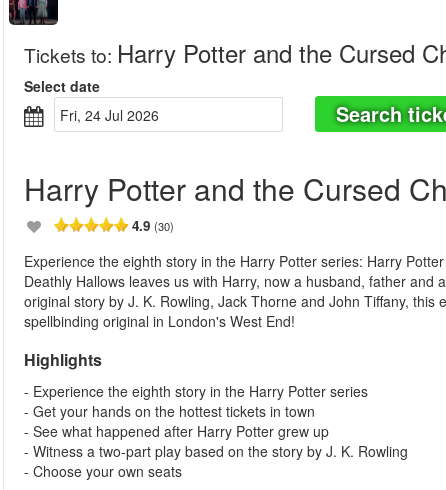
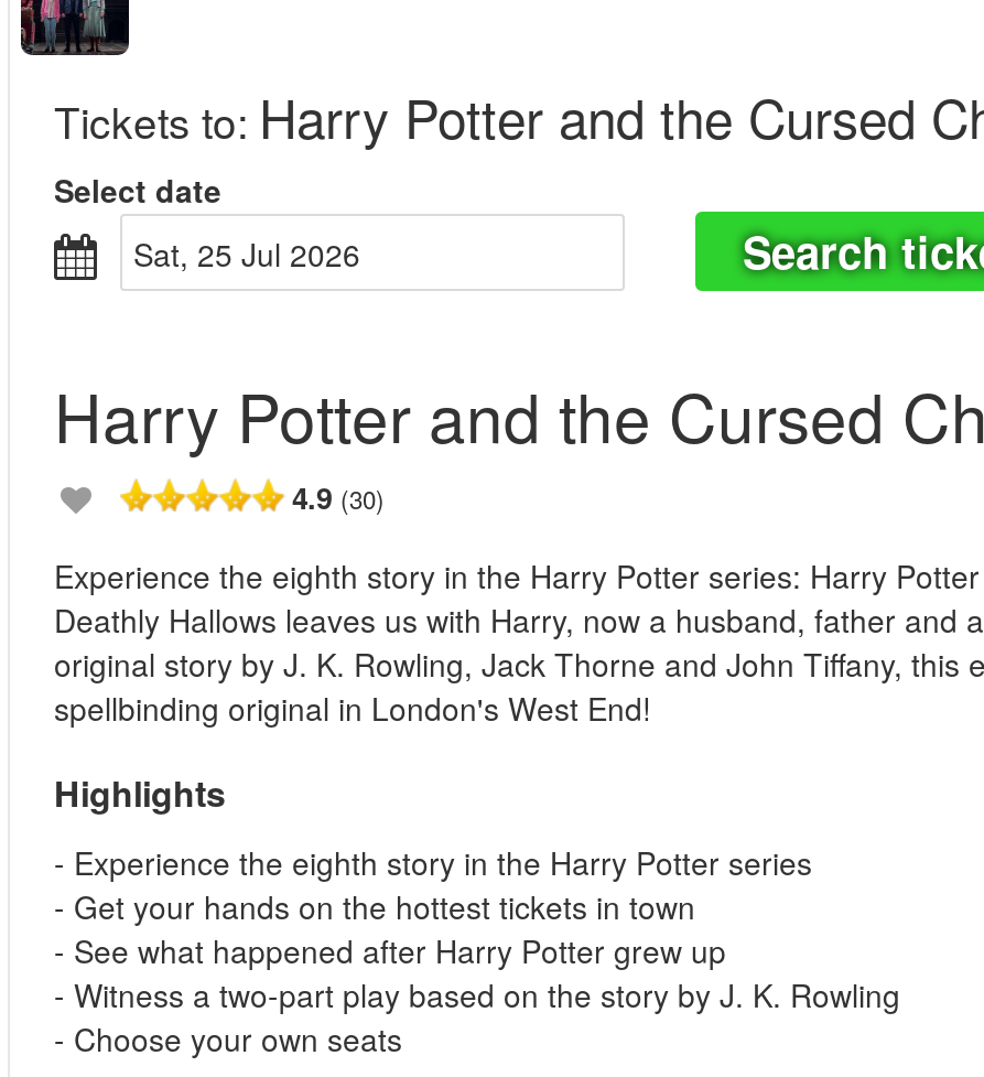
[69,105,159,125] Fri, 24 Jul 2026 -> [153,231,360,276] Sat, 25 Jul 2026

